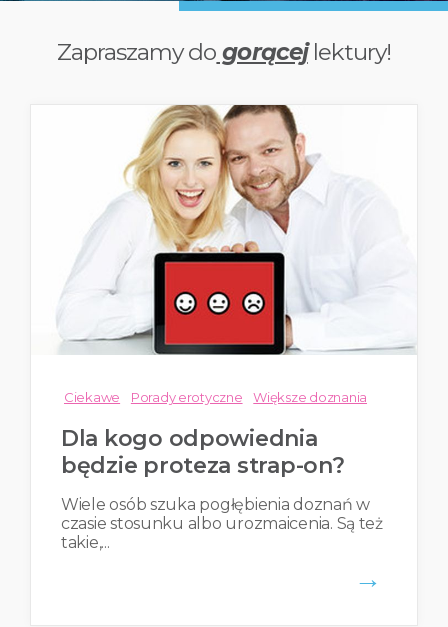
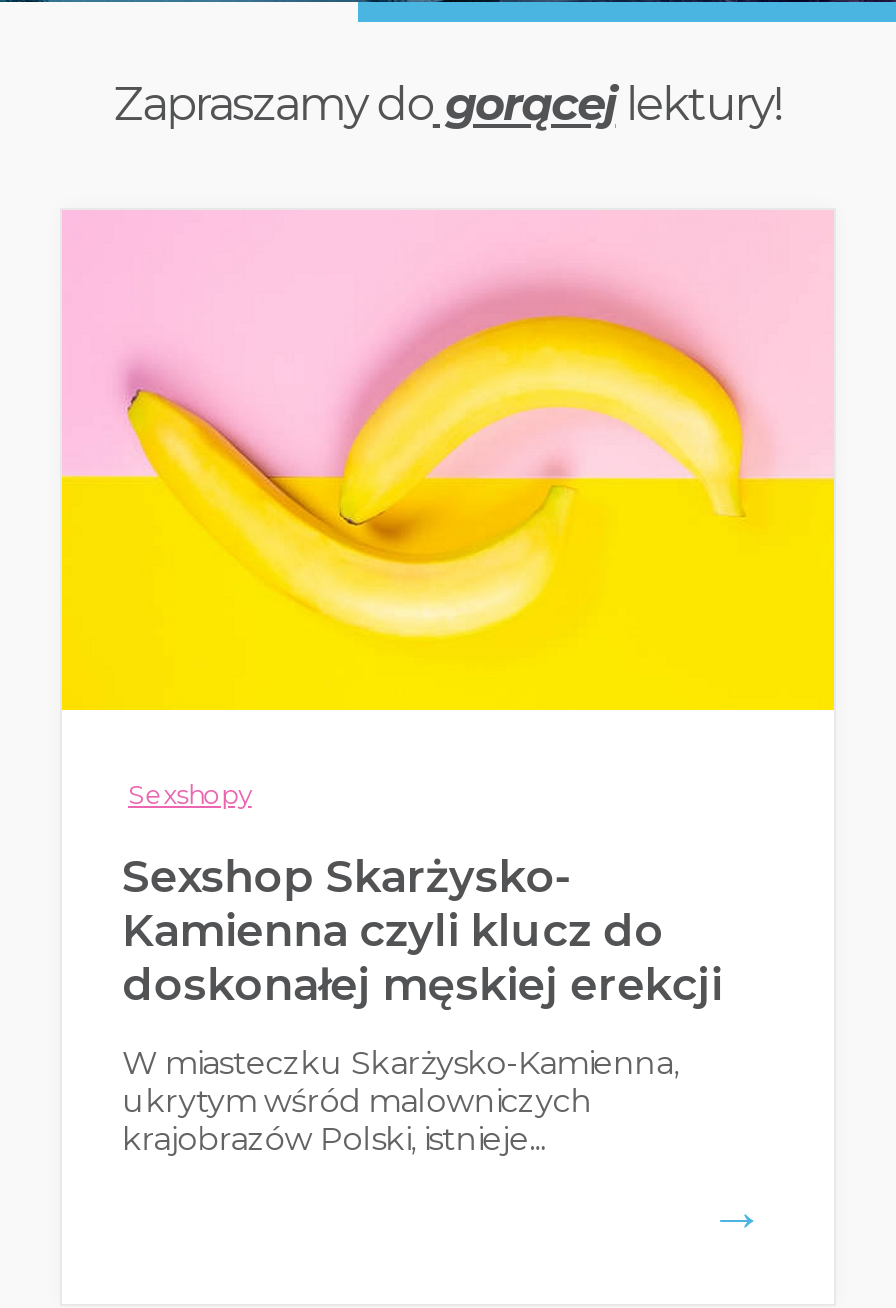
[31,104,417,405] [image] | Ciekawe | Porady erotyczne | Większe doznania -> [60,210,836,810] [image] | Sexshopy
[61,425,344,479] Dla kogo odpowiednia | będzie proteza strap-on? -> [122,850,722,1012] Sexshop Skarżysko- | Kamienna czyli klucz do | doskonałej męskiej erekcji
[61,495,383,552] Wiele osób szuka pogłębienia doznań w | czasie stosunku albo urozmaicenia. Są też | takie,... -> [122,1044,679,1158] W miasteczku Skarżysko-Kamienna, | ukrytym wśród malowniczych | krajobrazów Polski, istnieje...

